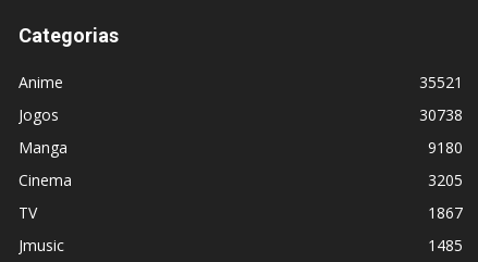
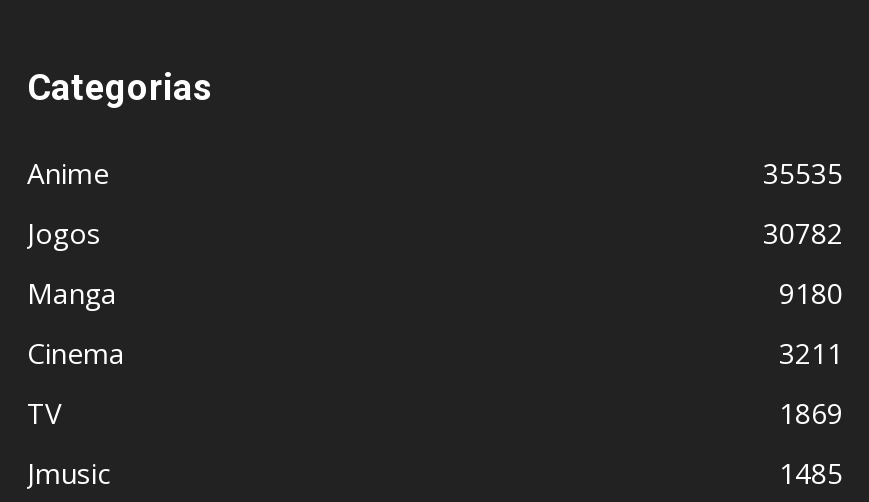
[419,72,463,92] 35521 -> [763,154,843,192] 35535
[419,104,463,125] 30738 -> [763,214,843,252] 30782
[428,170,463,190] 3205 -> [779,334,843,372] 3211
[428,202,463,223] 1867 -> [779,394,843,432] 1869

